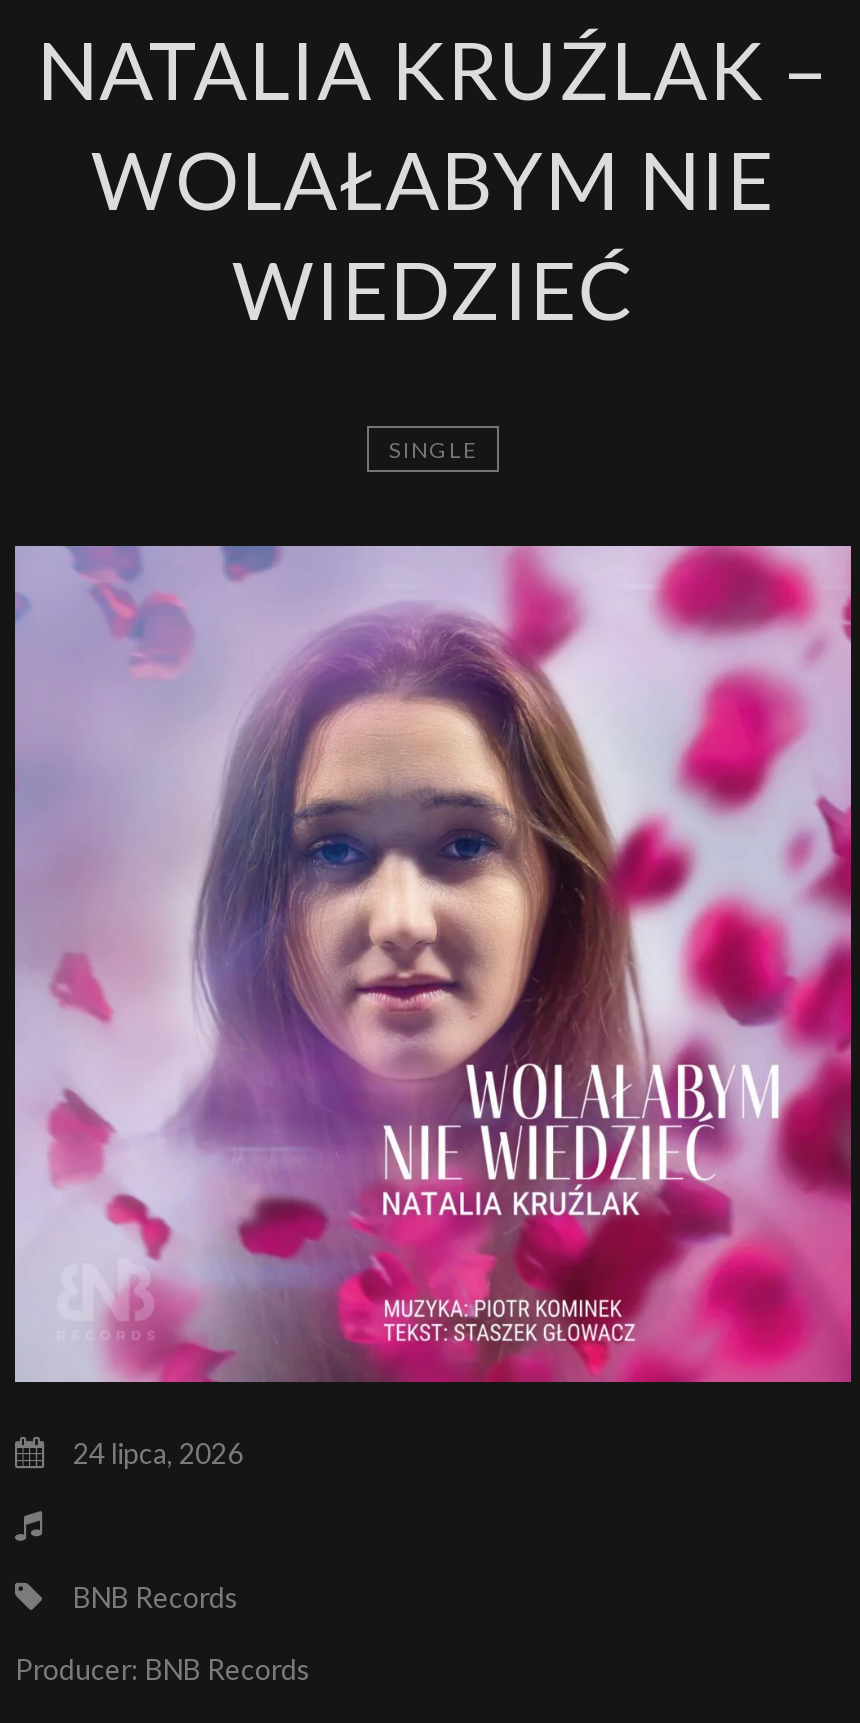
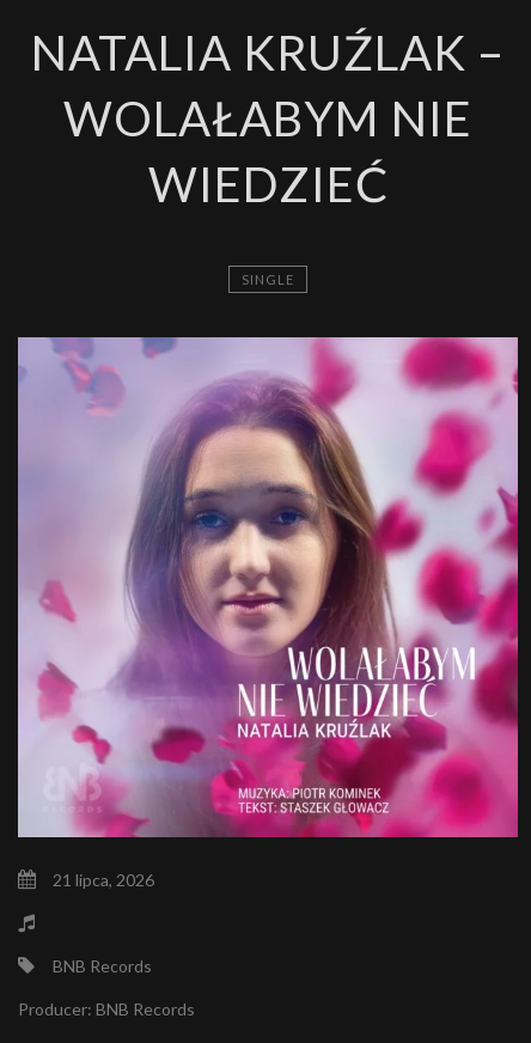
[67,1436,243,1470] 24 lipca, 2026 -> [49,870,154,890] 21 lipca, 2026

